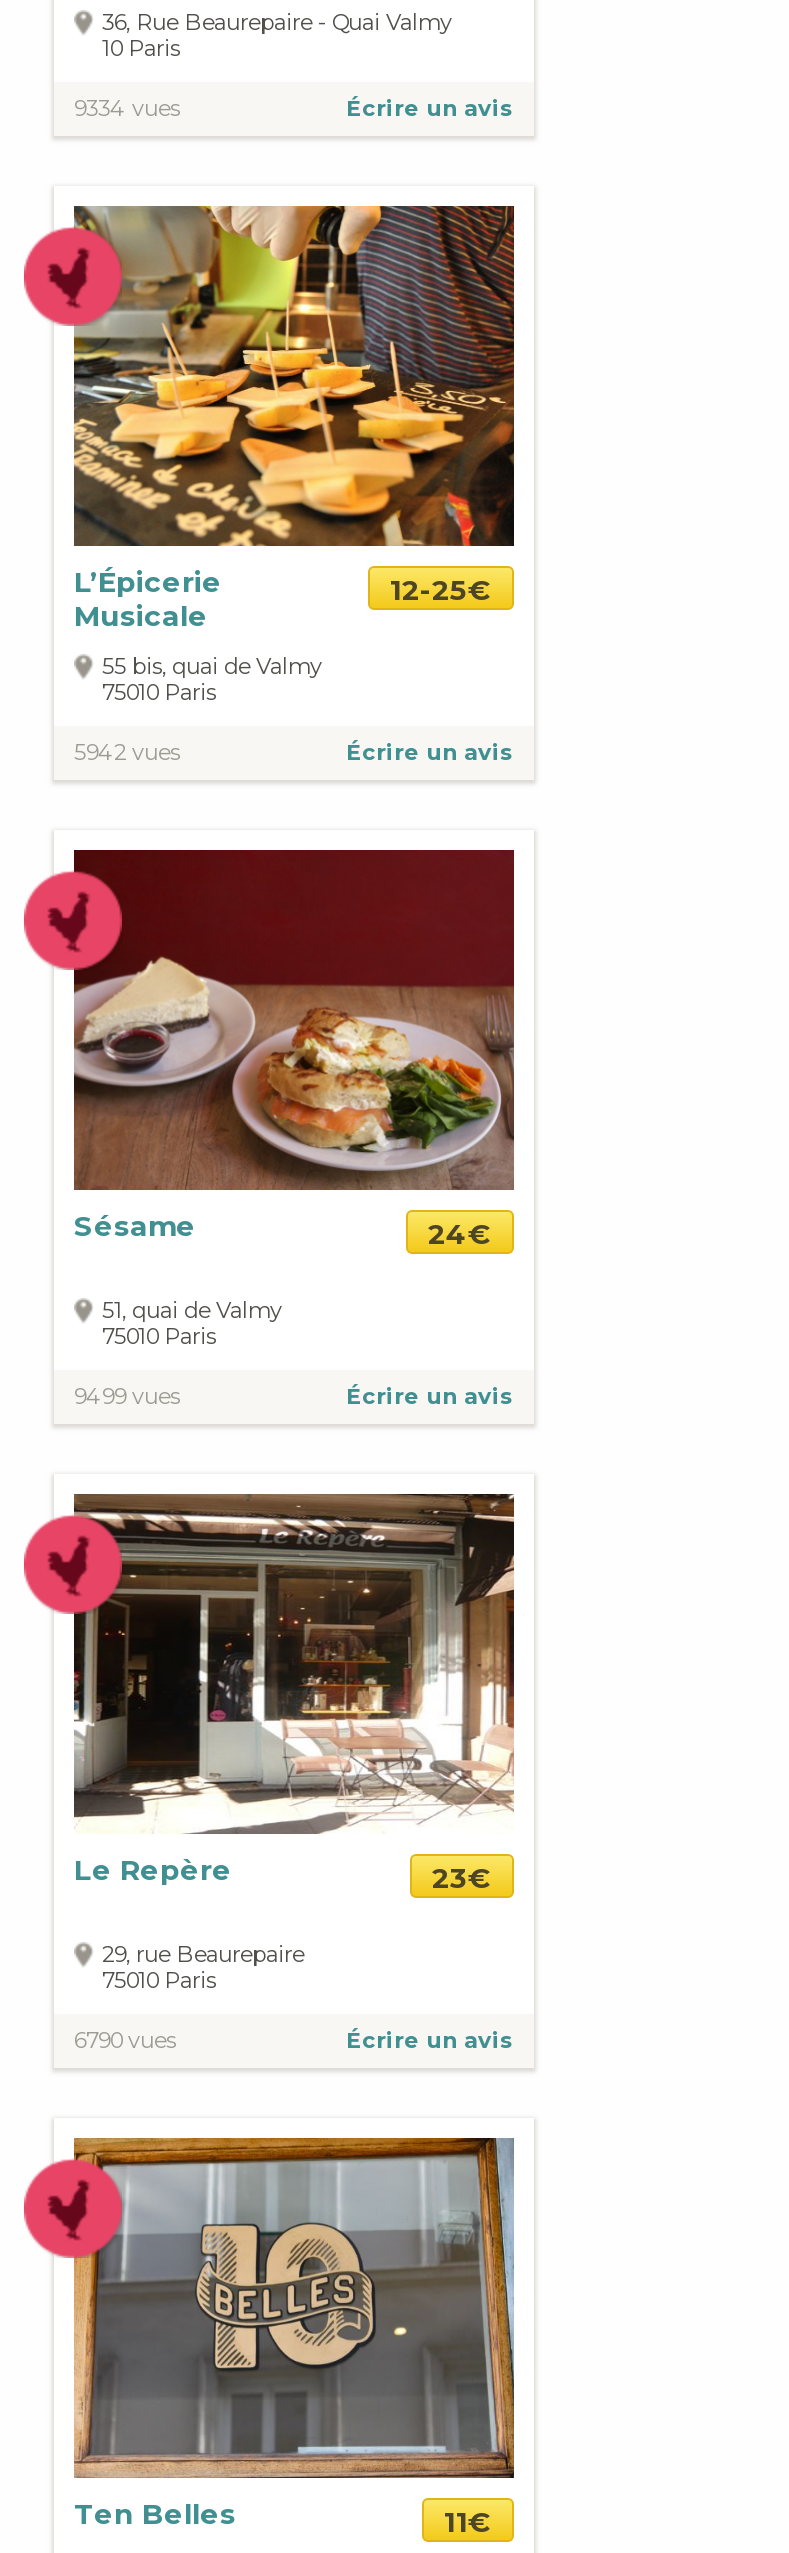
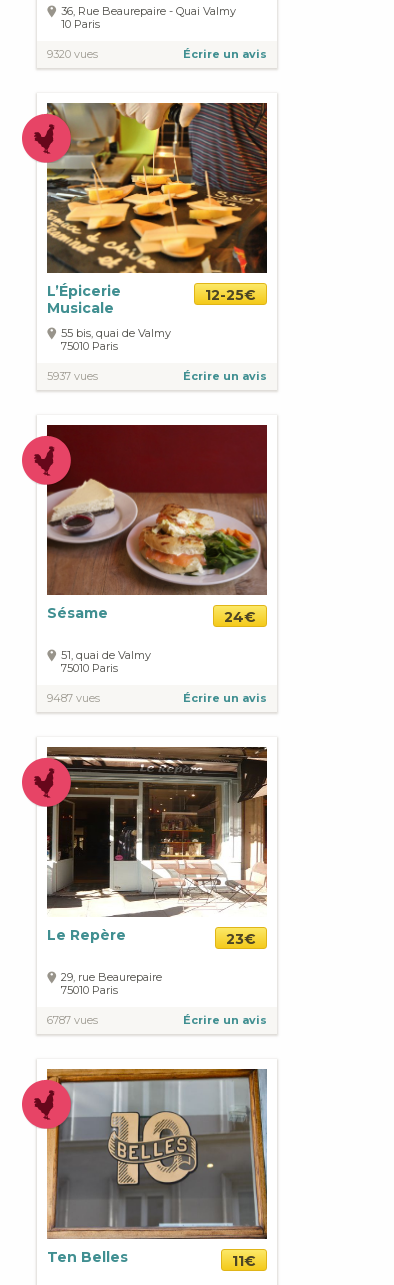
[74,95,180,123] 9334 vues -> [47,47,98,61] 9320 vues
[74,739,180,767] 5942 vues -> [47,369,98,383] 5937 vues
[74,1383,180,1411] 9499 vues -> [47,691,100,705] 9487 vues
[74,2027,176,2055] 6790 vues -> [47,1013,98,1027] 6787 vues

